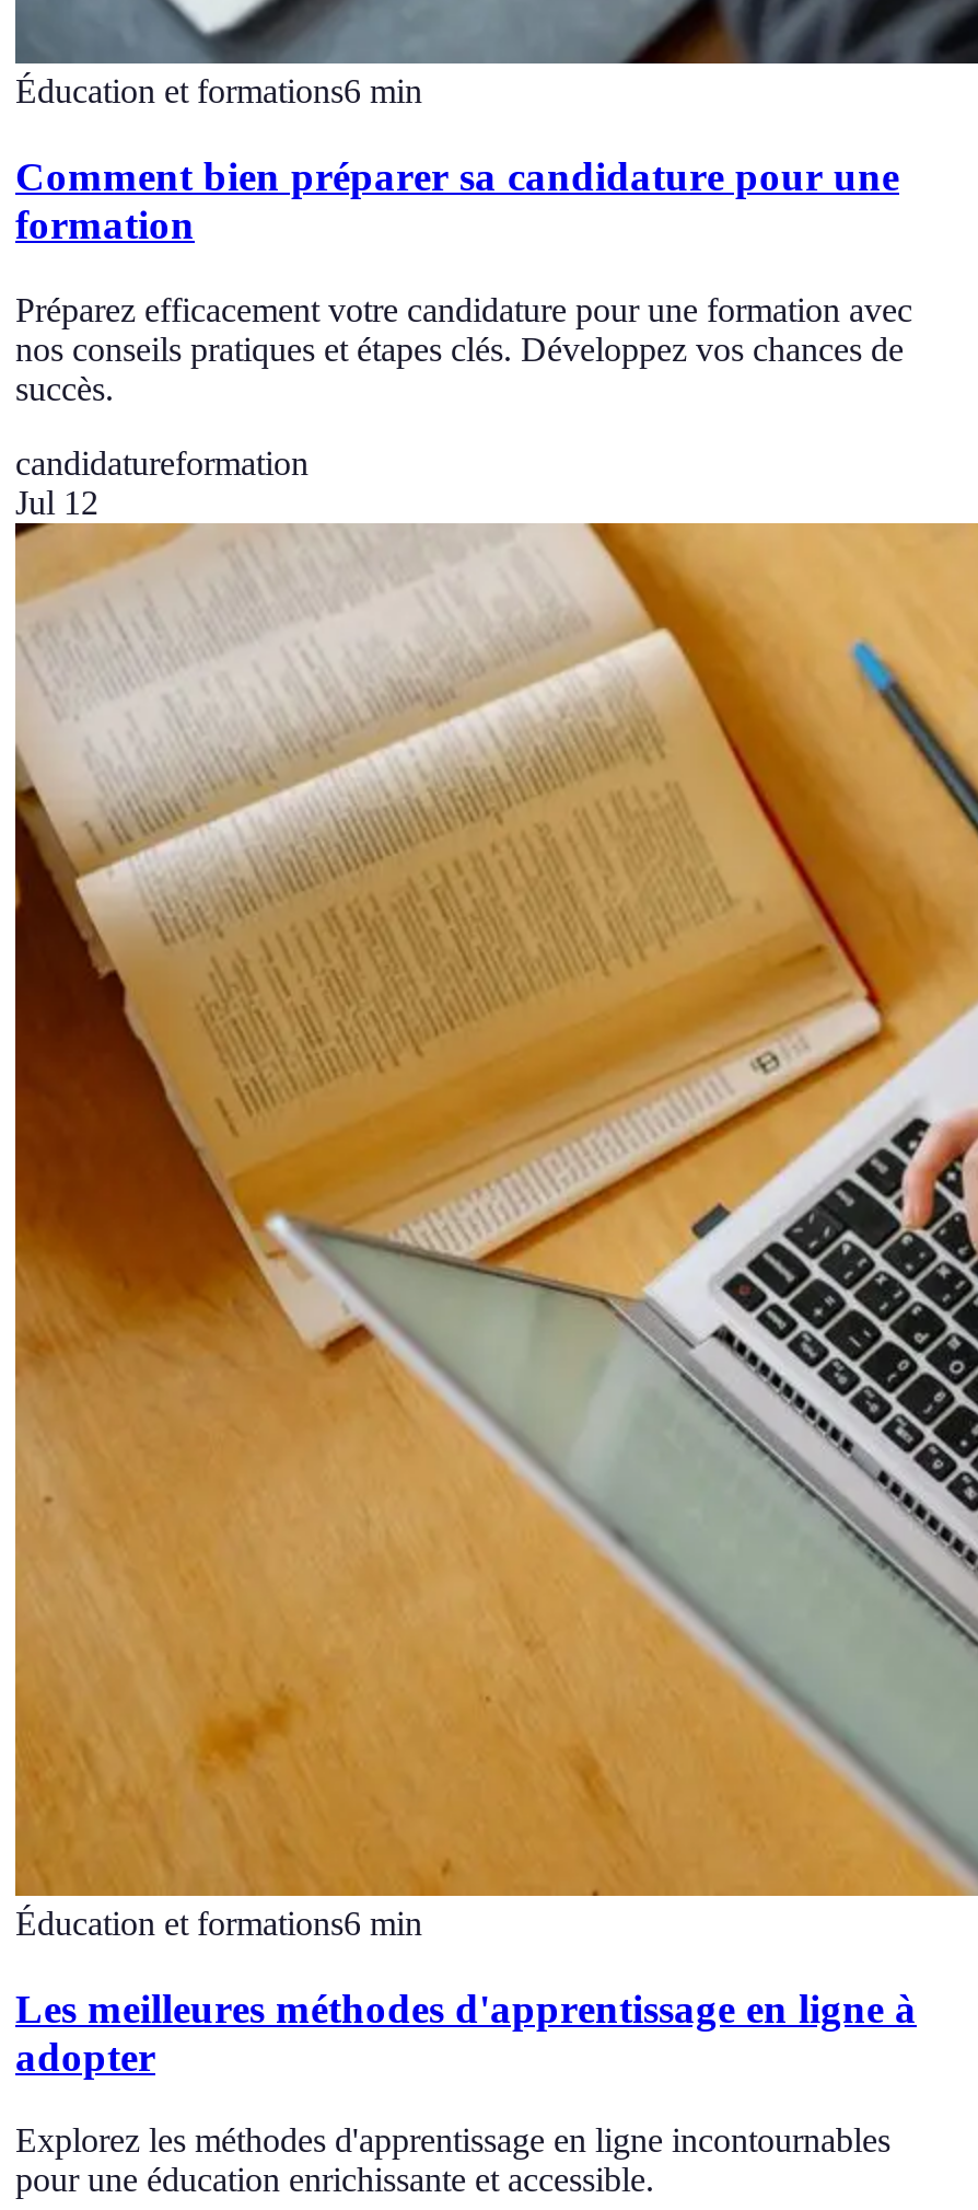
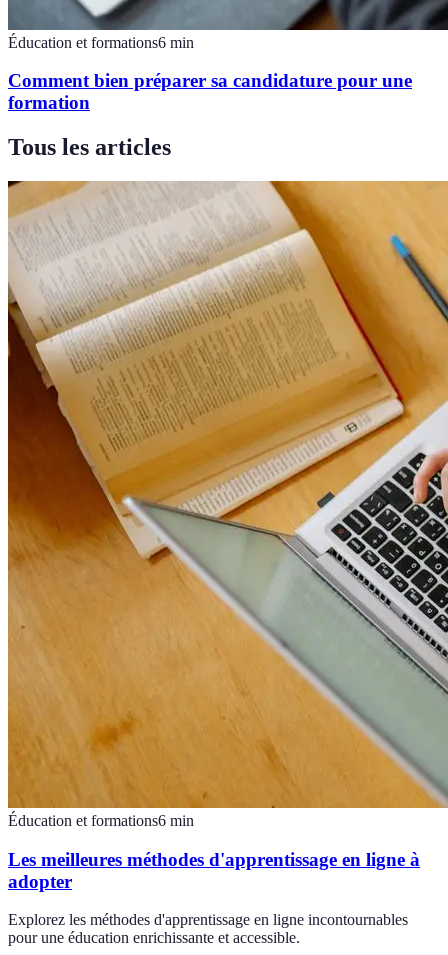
[15,291,912,521] Préparez efficacement votre candidature pour une formation avec | nos conseils pratiques et étapes clés. Développez vos chances de | succès. | candidatureformation | Jul 12 -> [8,134,171,160] Tous les articles

